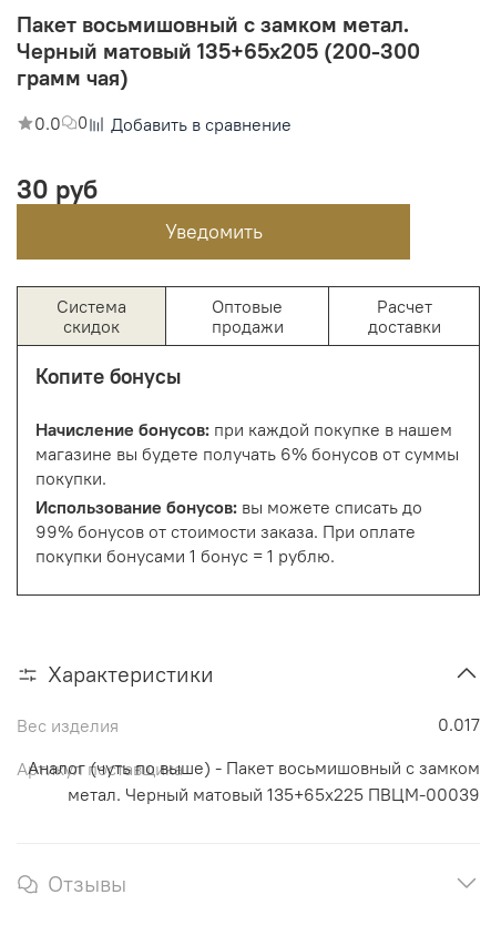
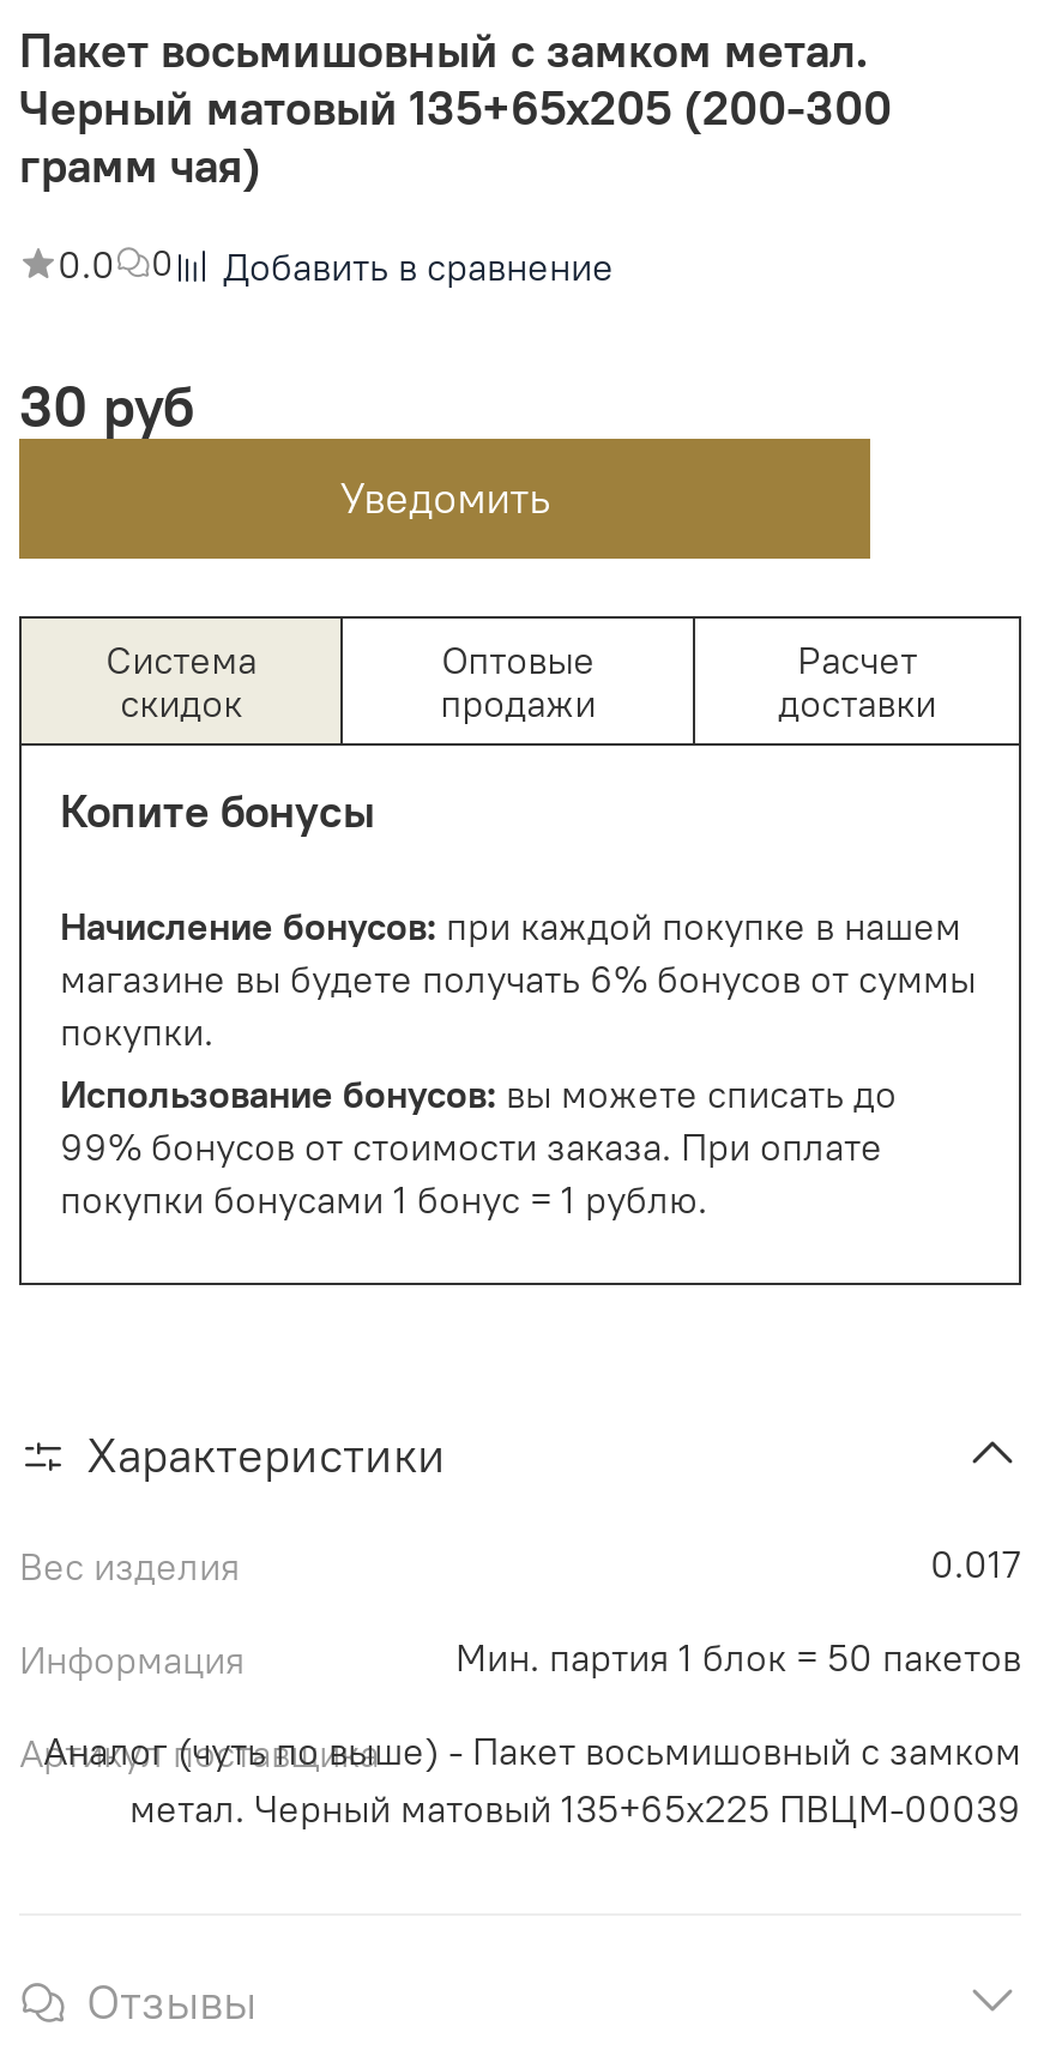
none -> [19,1634,1021,1684] Информация | Мин. партия 1 блок = 50 пакетов

